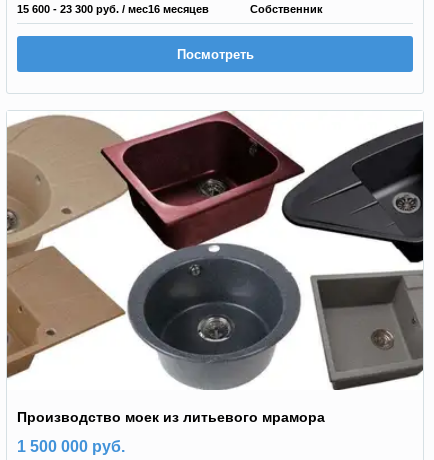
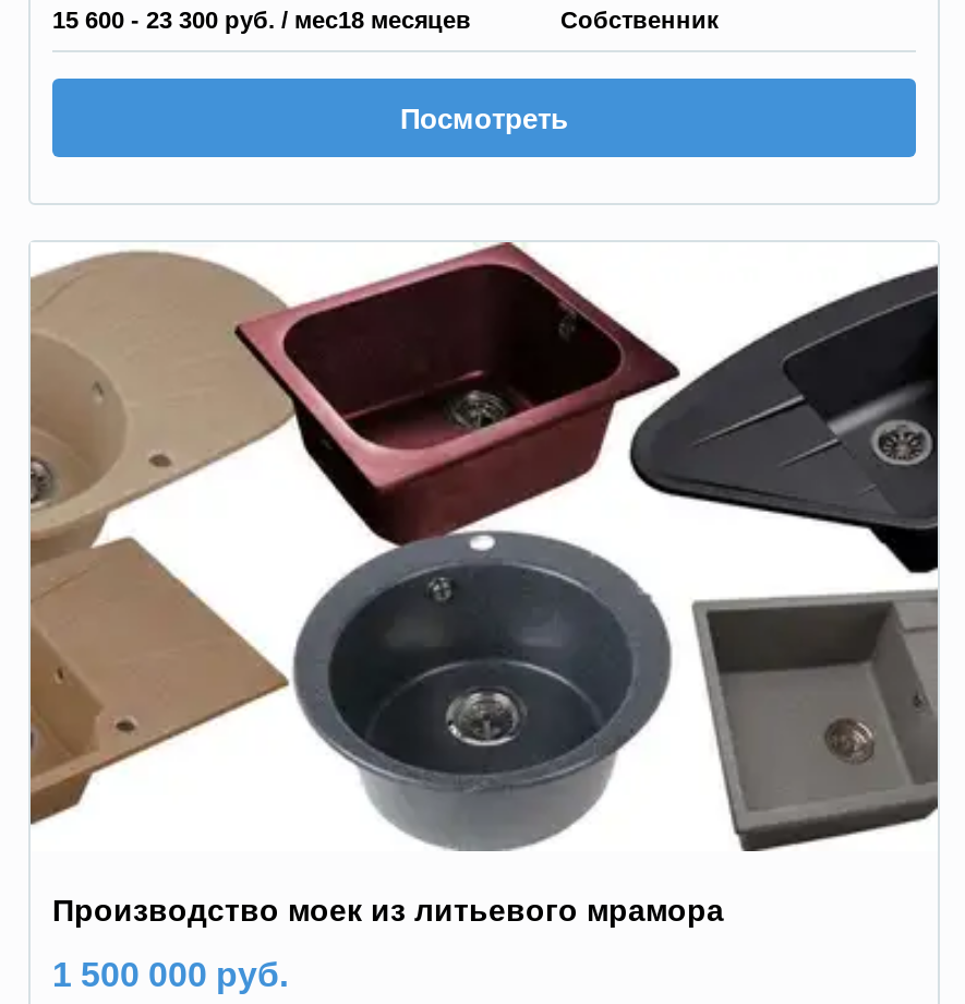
[17,3,209,15] 15 600 - 23 300 руб. / мес 16 месяцев -> [52,7,471,33] 15 600 - 23 300 руб. / мес 18 месяцев

